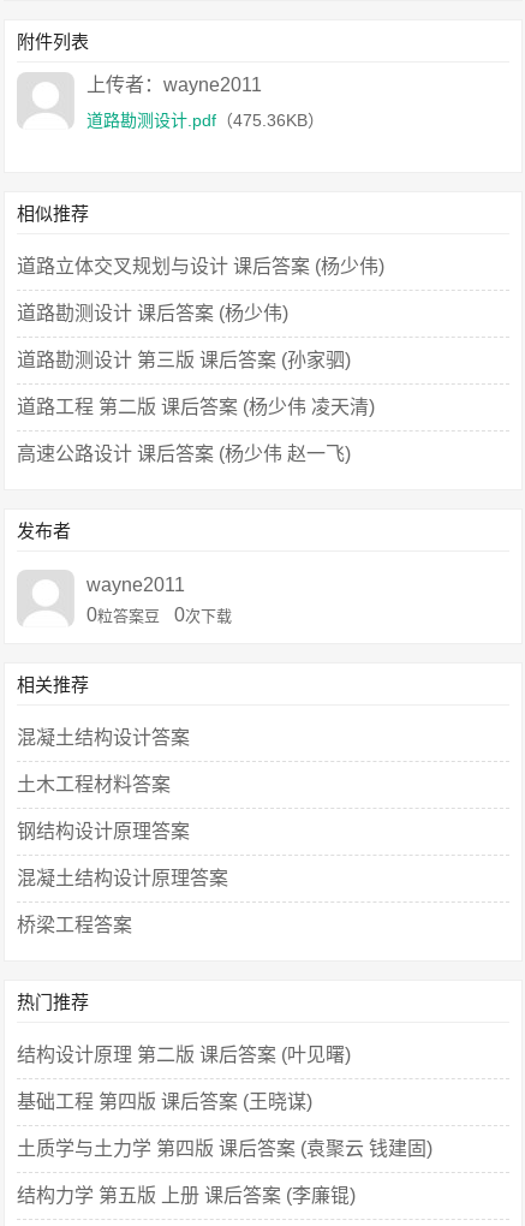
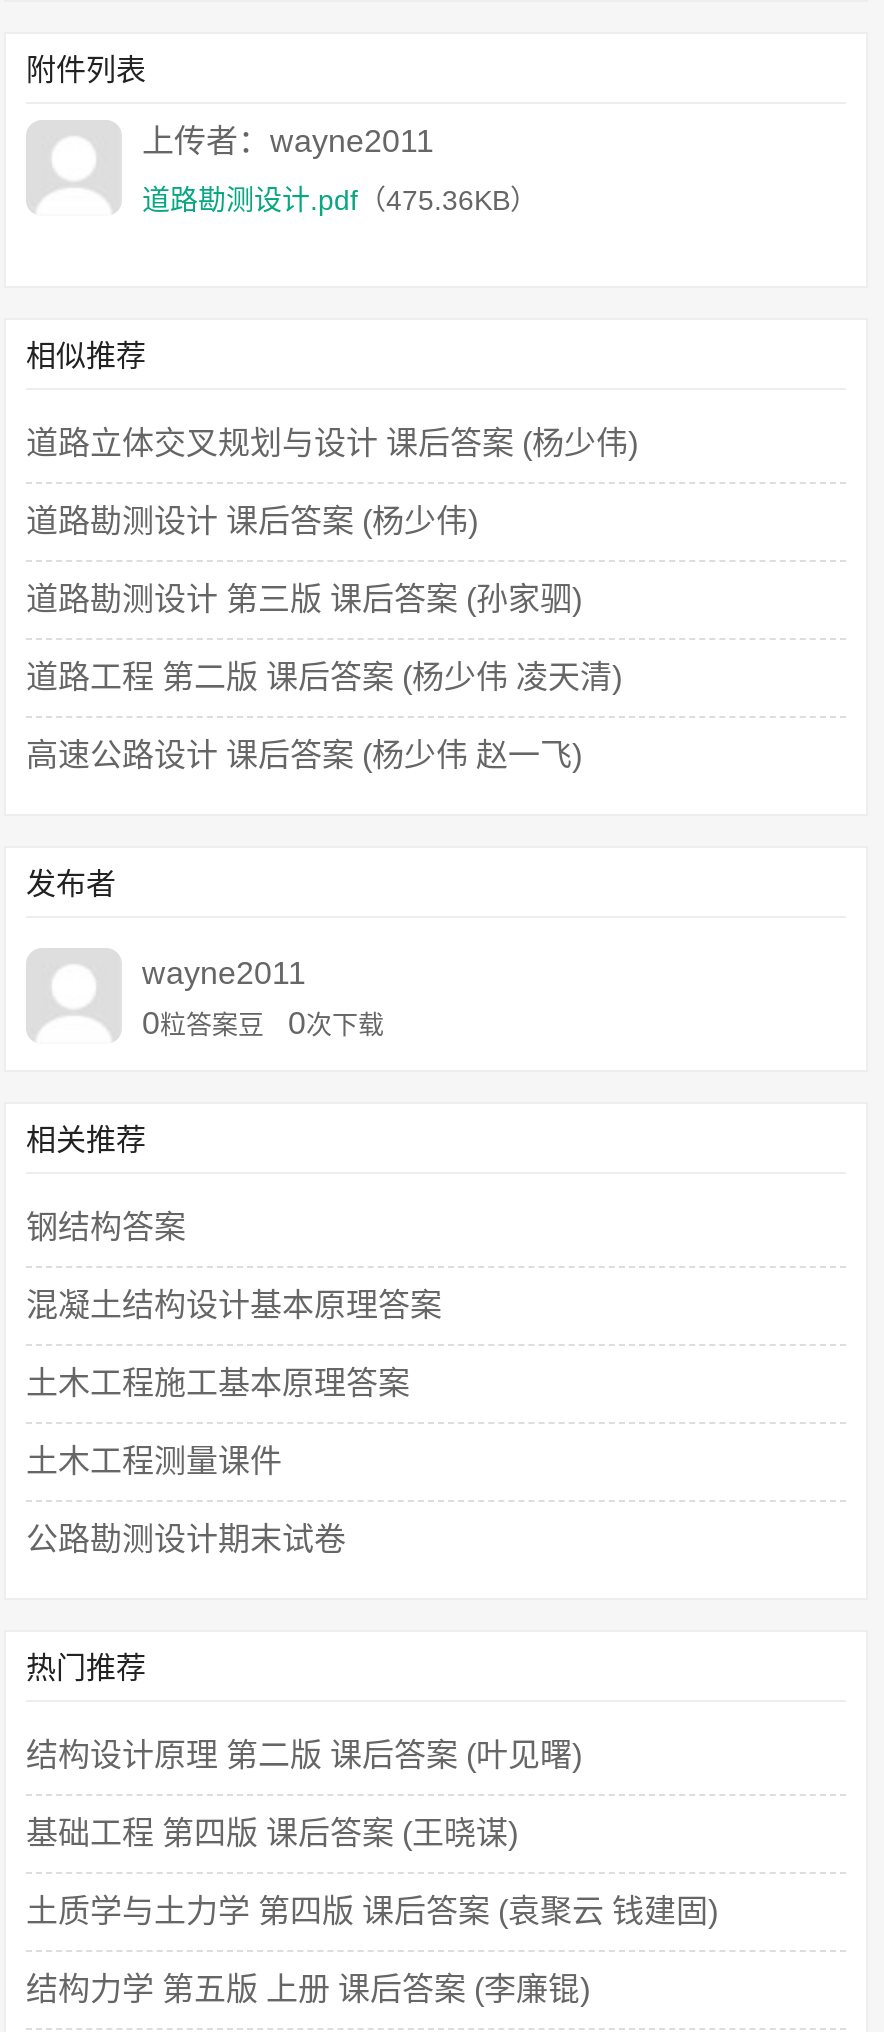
[17,727,190,748] 混凝土结构设计答案 -> [26,1210,186,1244] 钢结构答案
[17,774,171,794] 土木工程材料答案 -> [26,1288,442,1322] 混凝土结构设计基本原理答案
[17,821,190,841] 钢结构设计原理答案 -> [26,1366,410,1400] 土木工程施工基本原理答案
[17,868,228,888] 混凝土结构设计原理答案 -> [26,1444,282,1478] 土木工程测量课件
[17,915,132,935] 桥梁工程答案 -> [26,1522,346,1556] 公路勘测设计期末试卷

